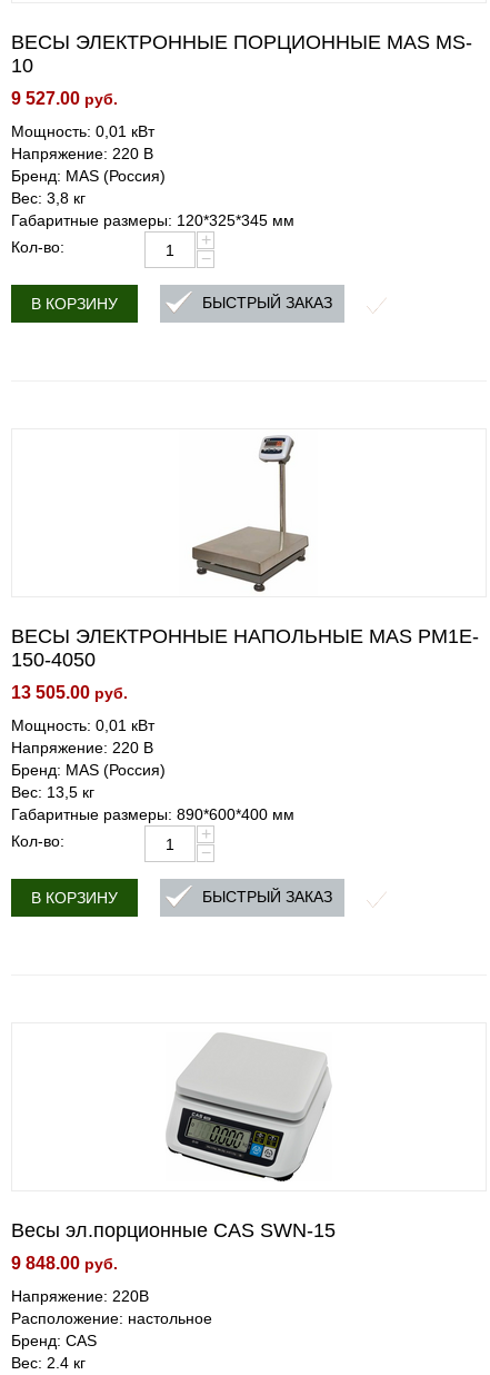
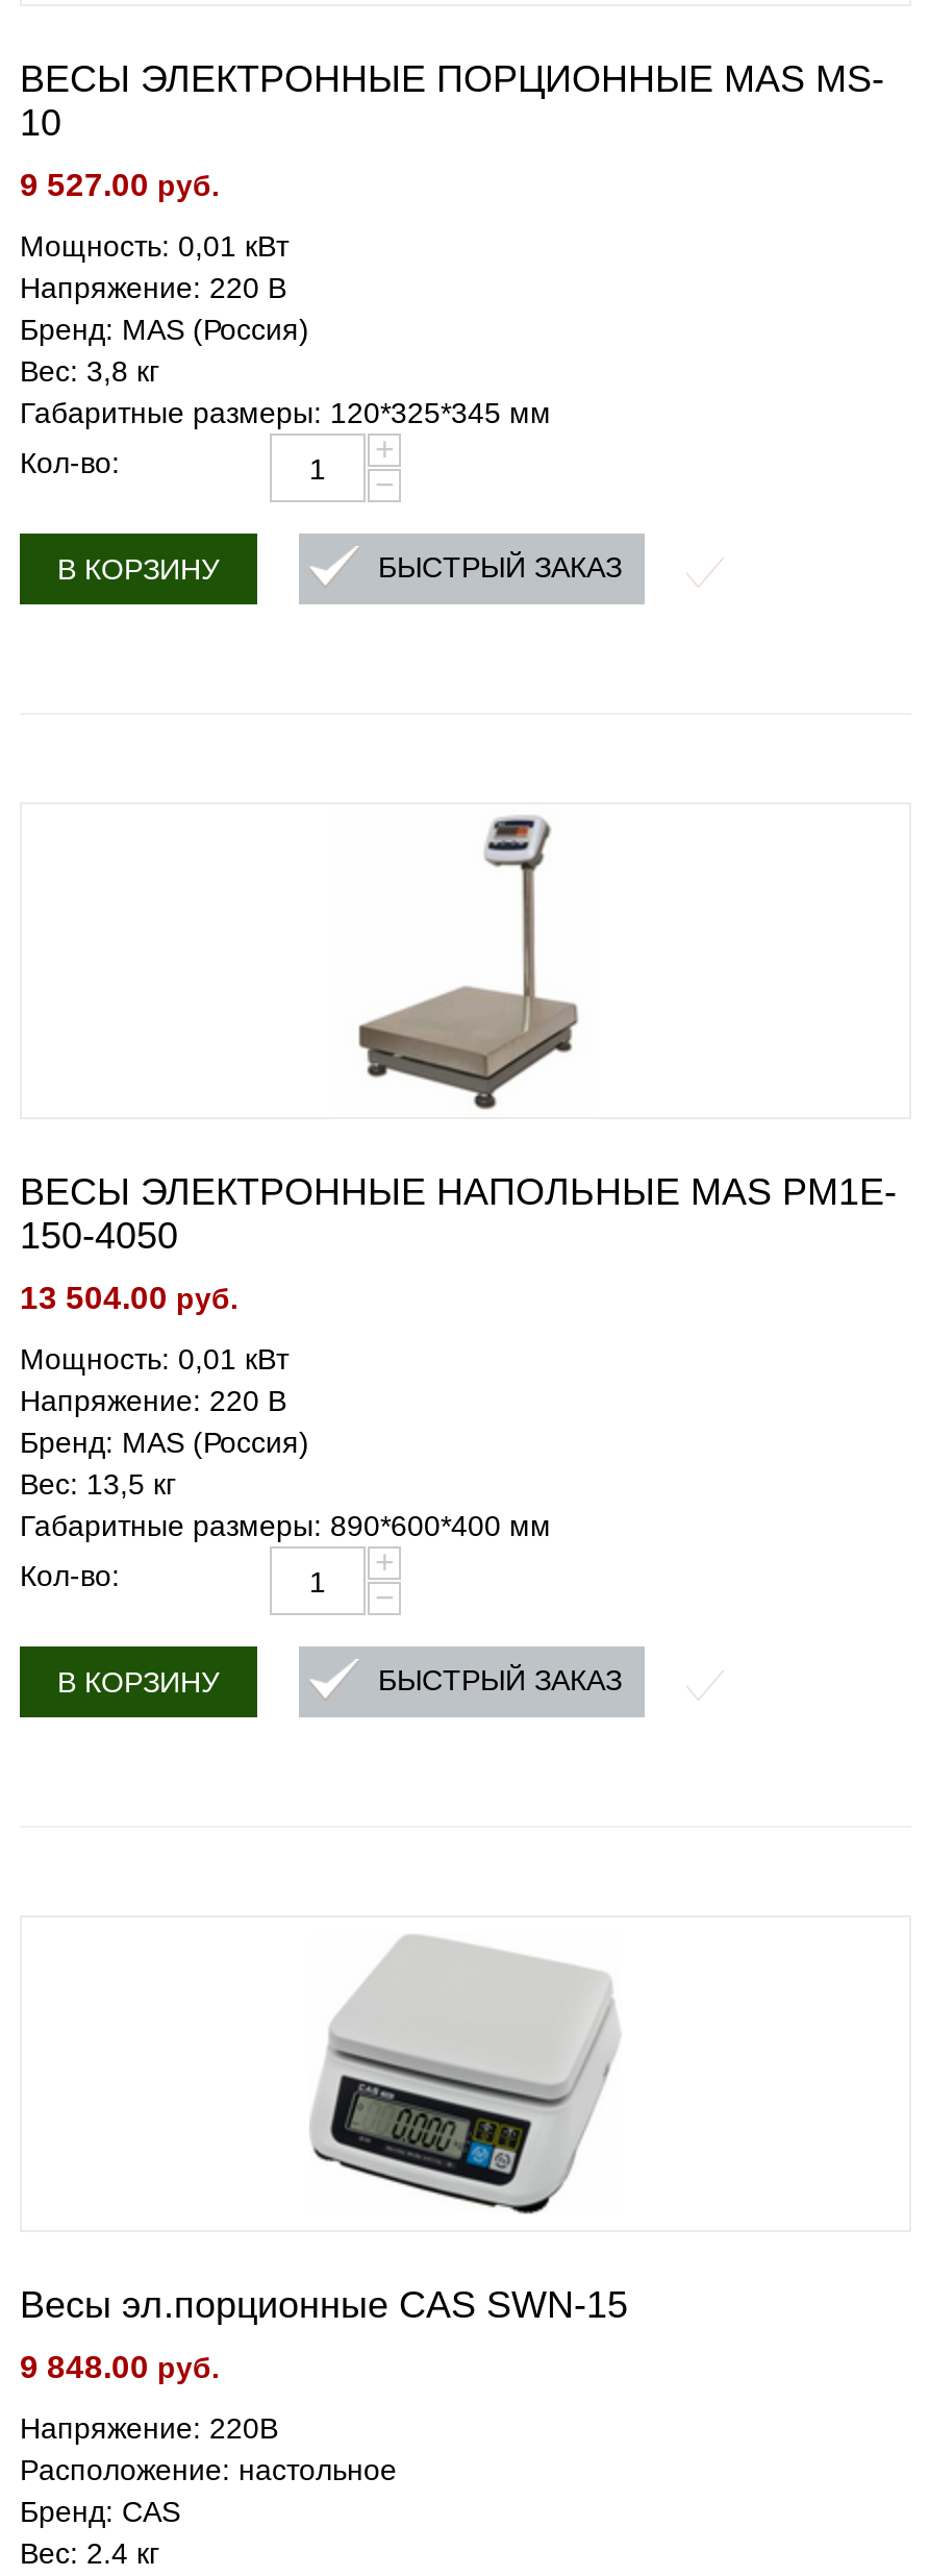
[11,683,128,702] 13 505.00 руб. -> [20,1280,238,1315] 13 504.00 руб.

